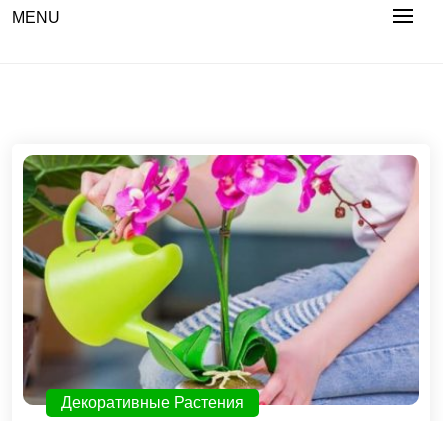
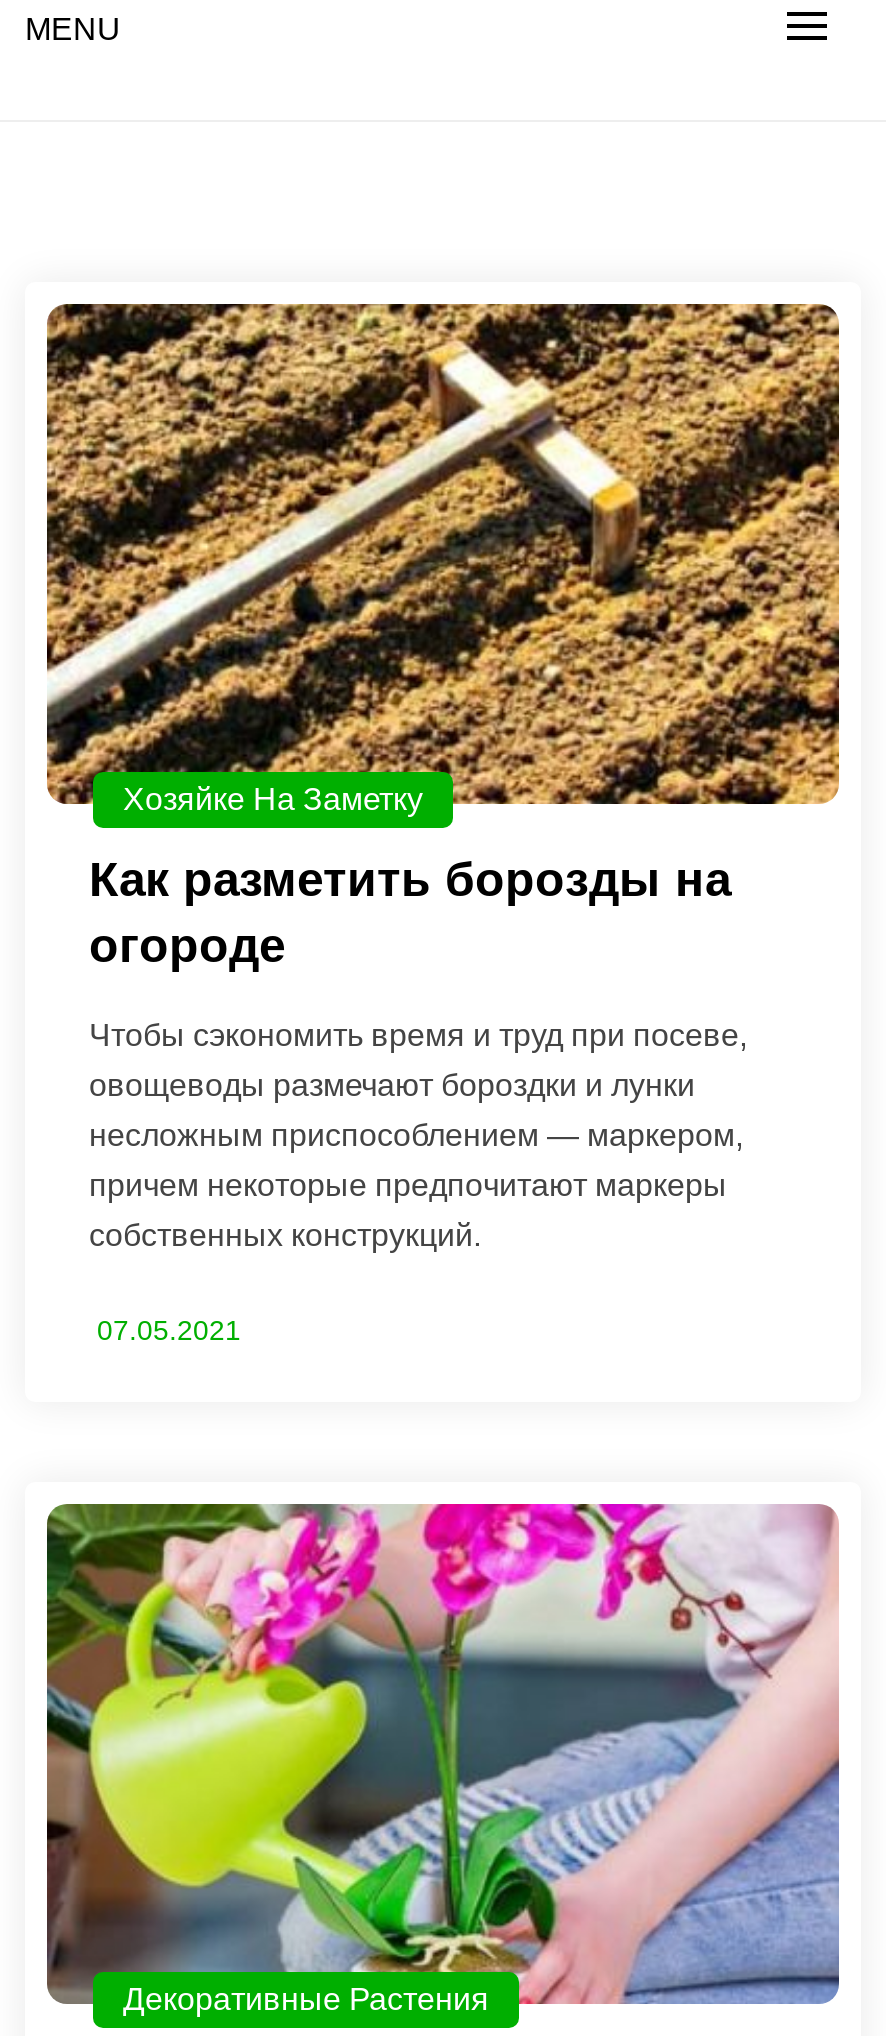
none -> [45,302,841,1346] [image] | Хозяйке На Заметку | Как разметить борозды на | огороде | Чтобы сэкономить время и труд при посеве, | овощеводы размечают бороздки и лунки | несложным приспособлением — маркером, | причем некоторые предпочитают маркеры | собственных конструкций. | 07.05.2021

